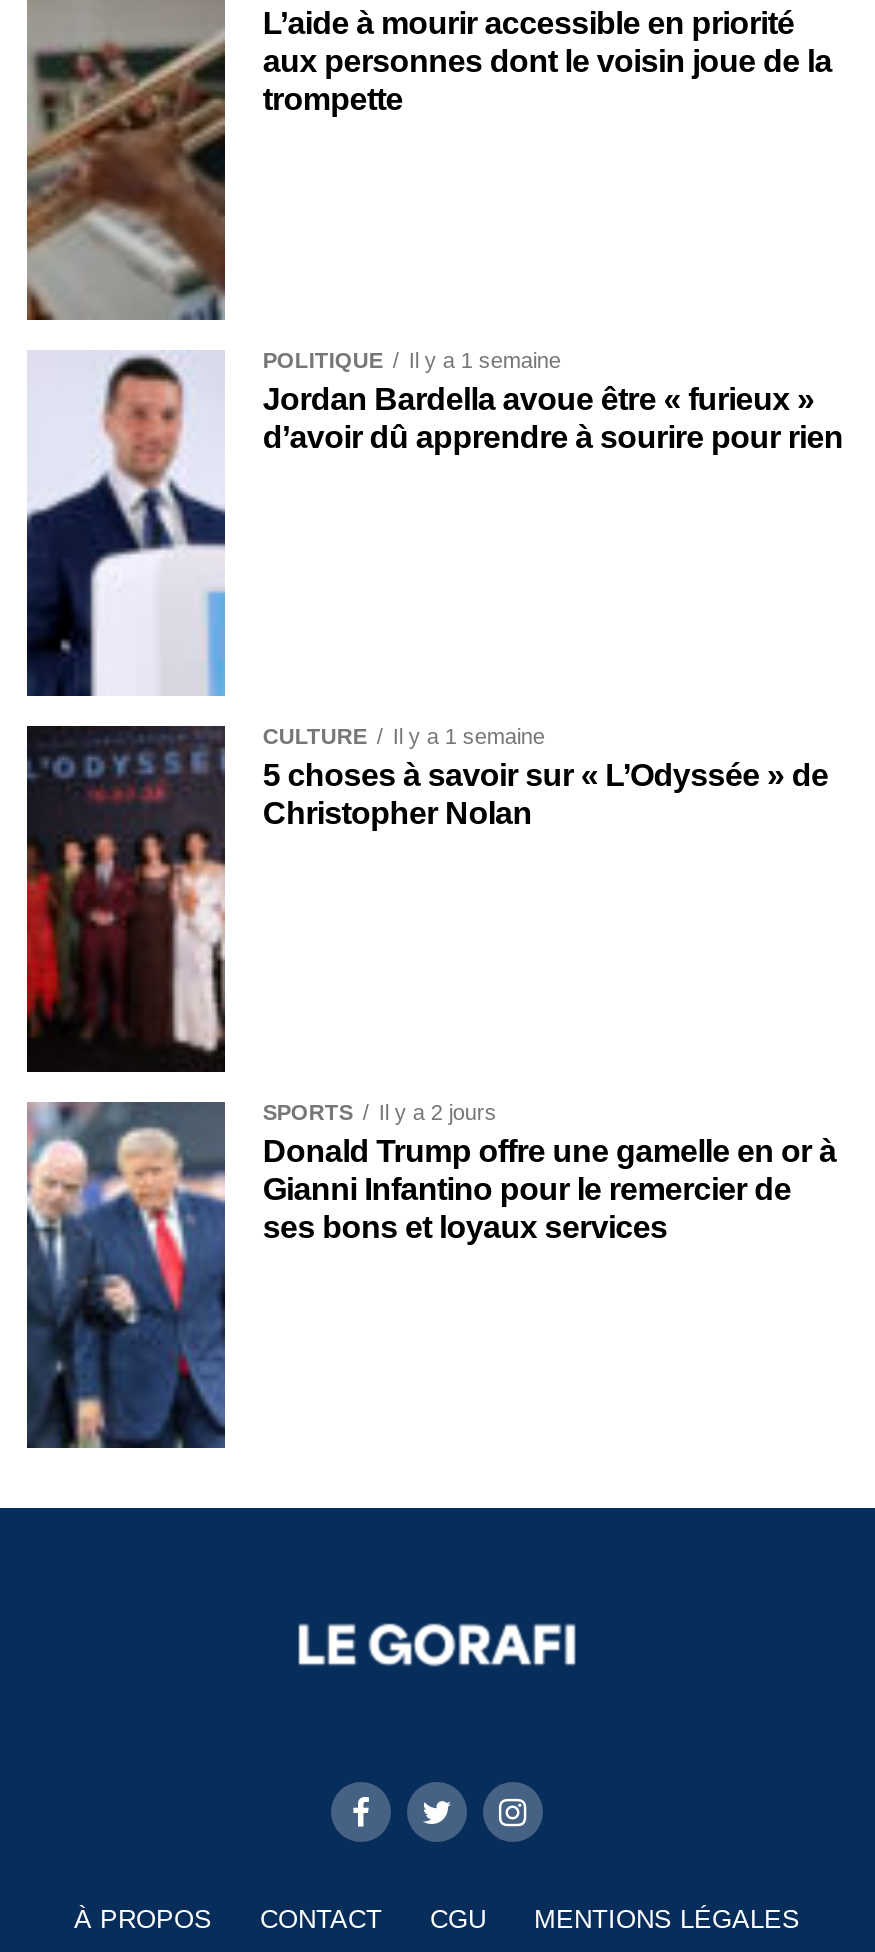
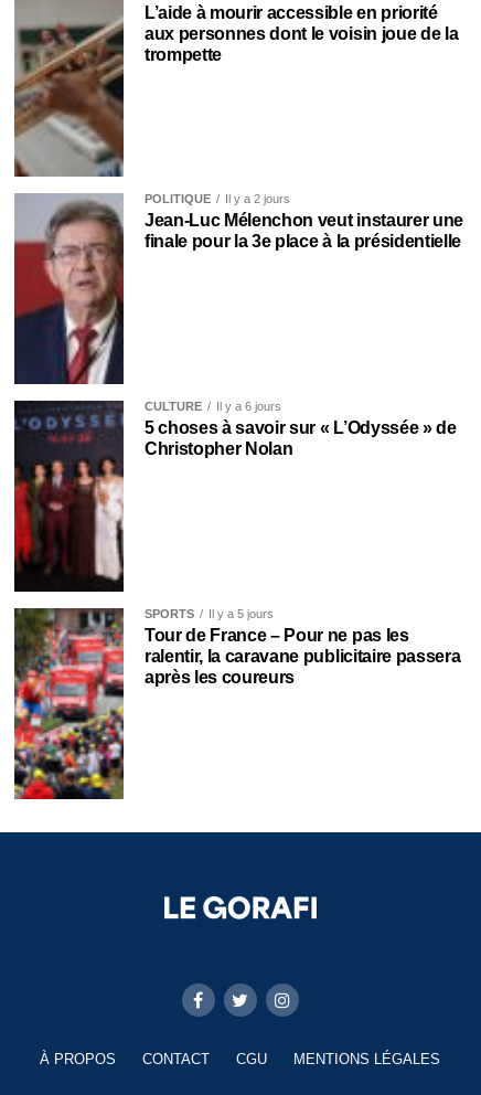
[25,348,843,698] [image] | Il y a 1 semaine | Jordan Bardella avoue être « furieux » | d’avoir dû apprendre à sourire pour rien -> [13,192,463,385] [image] | Il y a 2 jours | Jean-Luc Mélenchon veut instaurer une | finale pour la 3e place à la présidentielle
[263,724,545,748] CULTURE Il y a 1 semaine -> [144,400,281,413] CULTURE Il y a 6 jours
[25,1100,836,1450] [image] | Il y a 2 jours | Donald Trump offre une gamelle en or à | Gianni Infantino pour le remercier de | ses bons et loyaux services -> [13,607,460,800] [image] | Il y a 5 jours | Tour de France – Pour ne pas les | ralentir, la caravane publicitaire passera | après les coureurs

